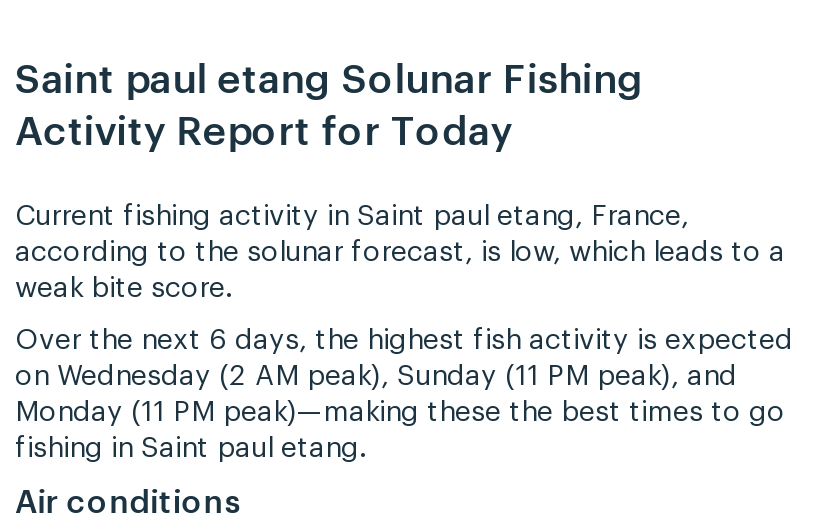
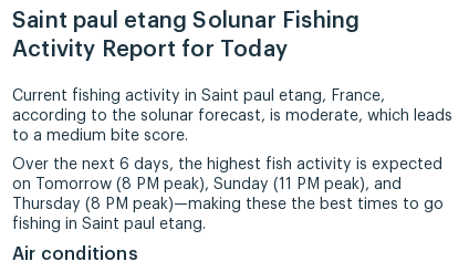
[15,239,785,303] according to the solunar forecast, is low, which leads to a | weak bite score. -> [12,108,452,144] according to the solunar forecast, is moderate, which leads | to a medium bite score.
[15,363,737,391] on Wednesday (2 AM peak), Sunday (11 PM peak), and -> [12,177,402,192] on Tomorrow (8 PM peak), Sunday (11 PM peak), and
[15,399,785,427] Monday (11 PM peak)—making these the best times to go -> [12,197,444,212] Thursday (8 PM peak)—making these the best times to go

